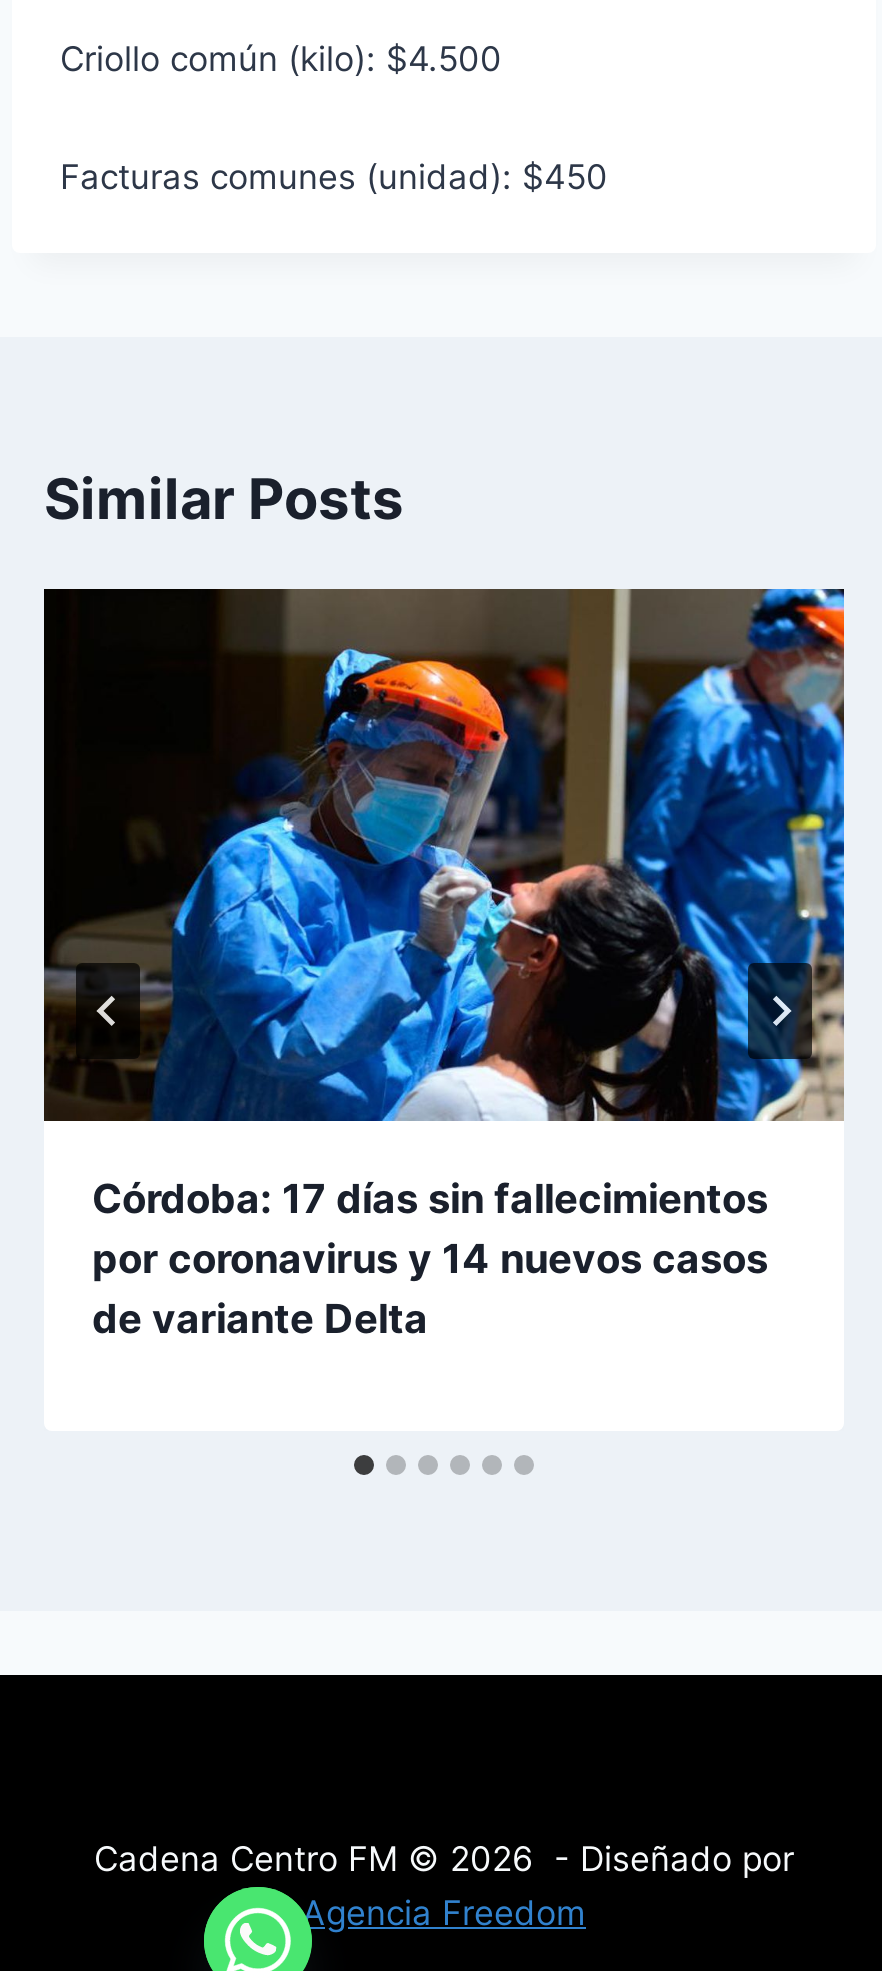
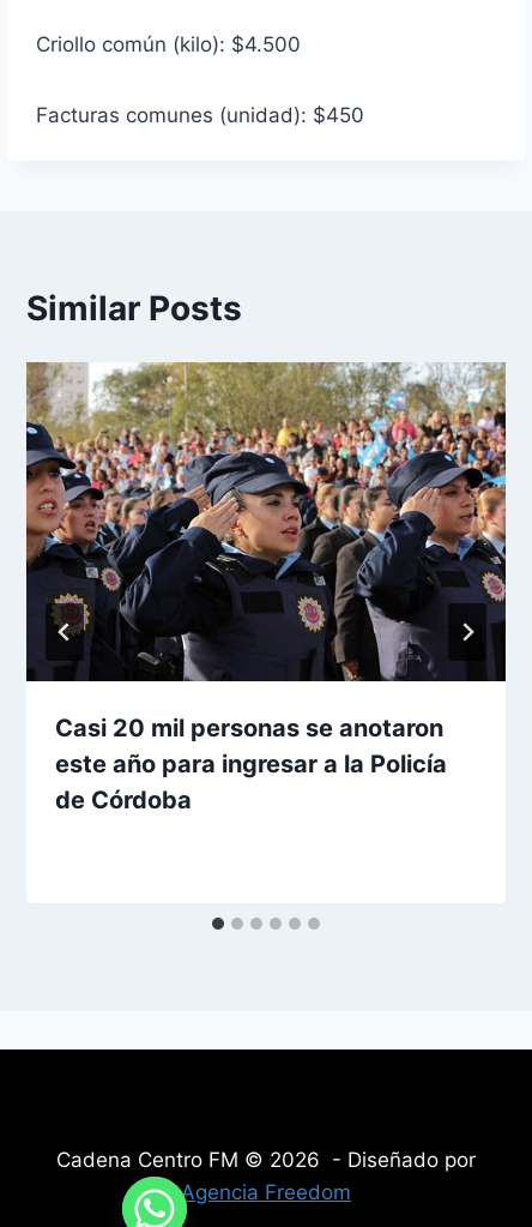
[42,587,846,1343] [image] | Córdoba: 17 días sin fallecimientos | por coronavirus y 14 nuevos casos | de variante Delta -> [25,361,507,815] [image] | Casi 20 mil personas se anotaron | este año para ingresar a la Policía | de Córdoba

